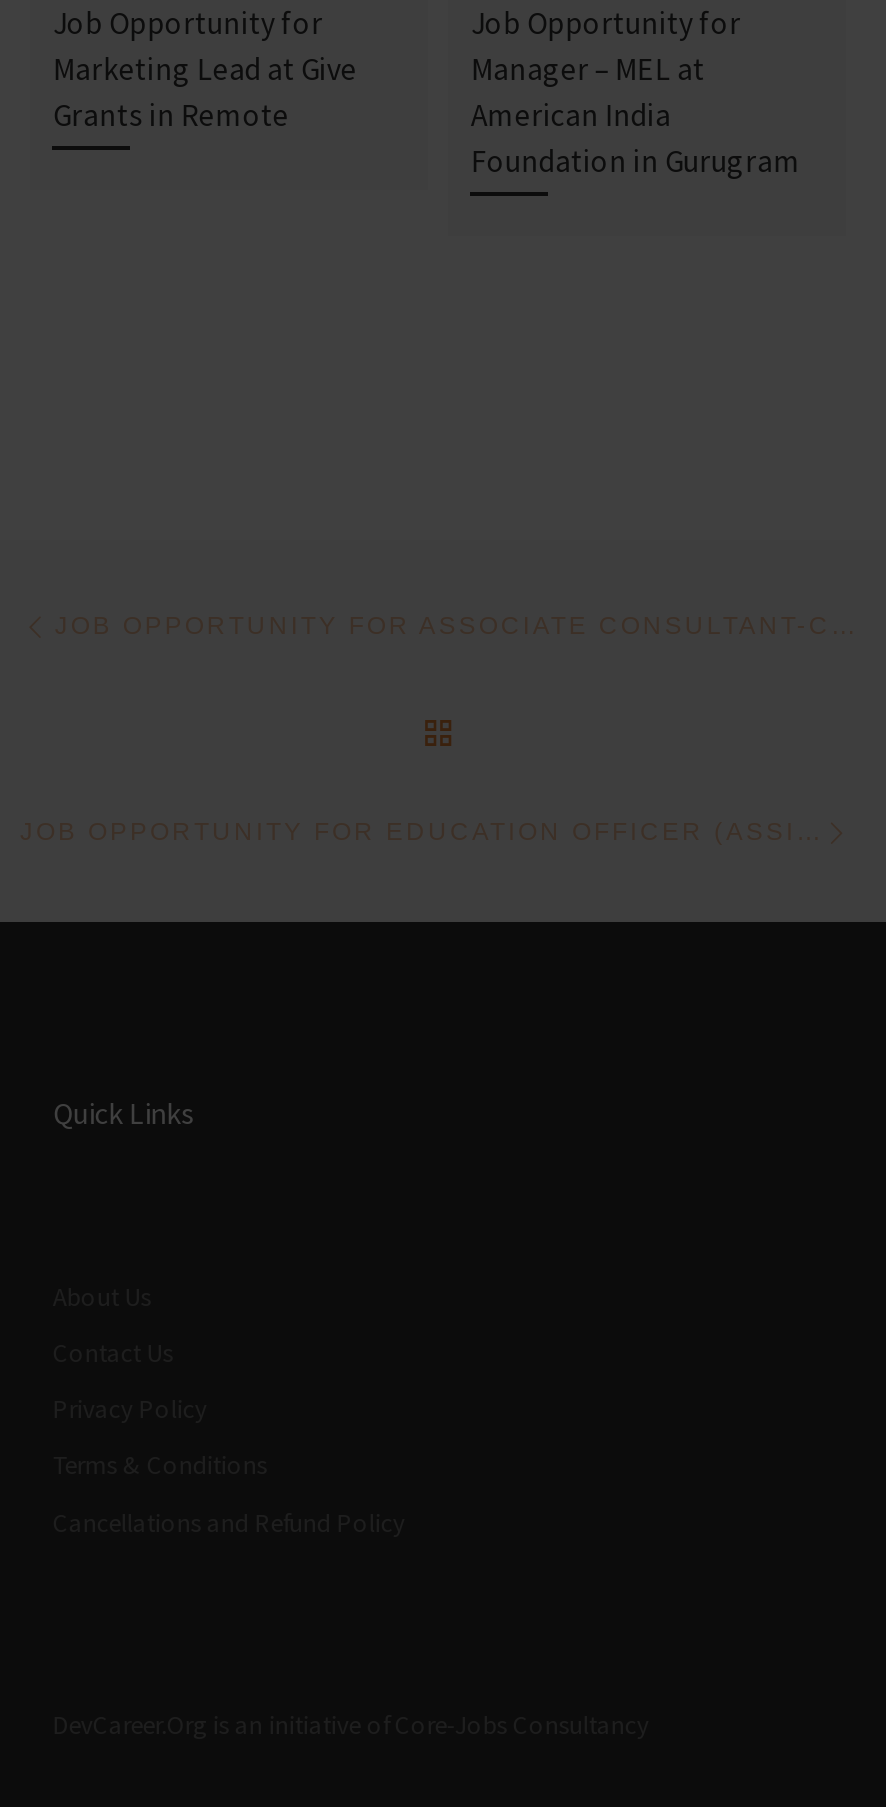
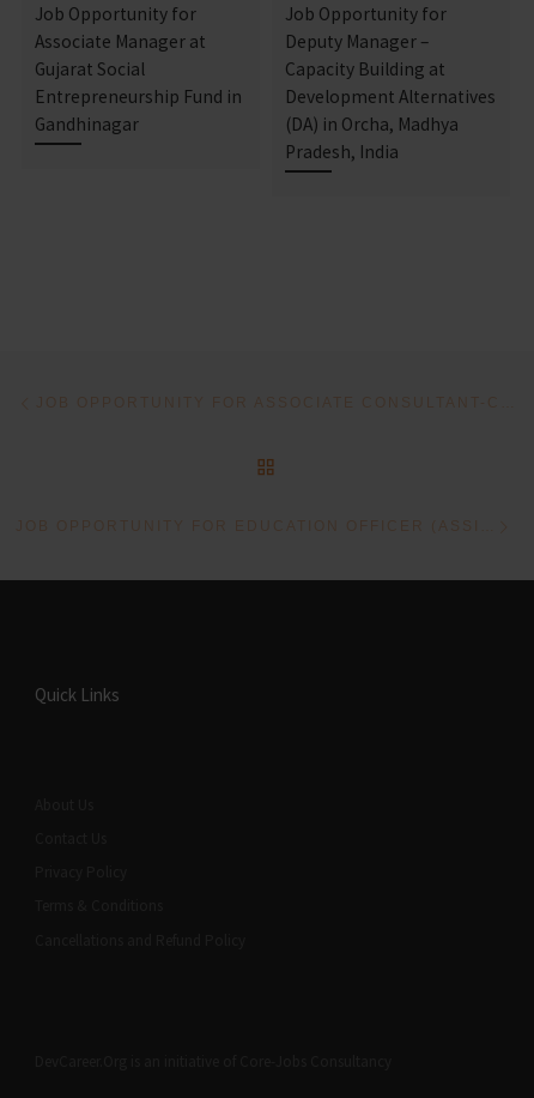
[53,50,357,134] Marketing Lead at Give | Grants in Remote -> [35,30,242,136] Associate Manager at | Gujarat Social | Entrepreneurship Fund in | Gandhinagar
[471,50,801,180] Manager – MEL at | American India | Foundation in Gurugram -> [285,30,496,163] Deputy Manager – | Capacity Building at | Development Alternatives | (DA) in Orcha, Madhya | Pradesh, India

